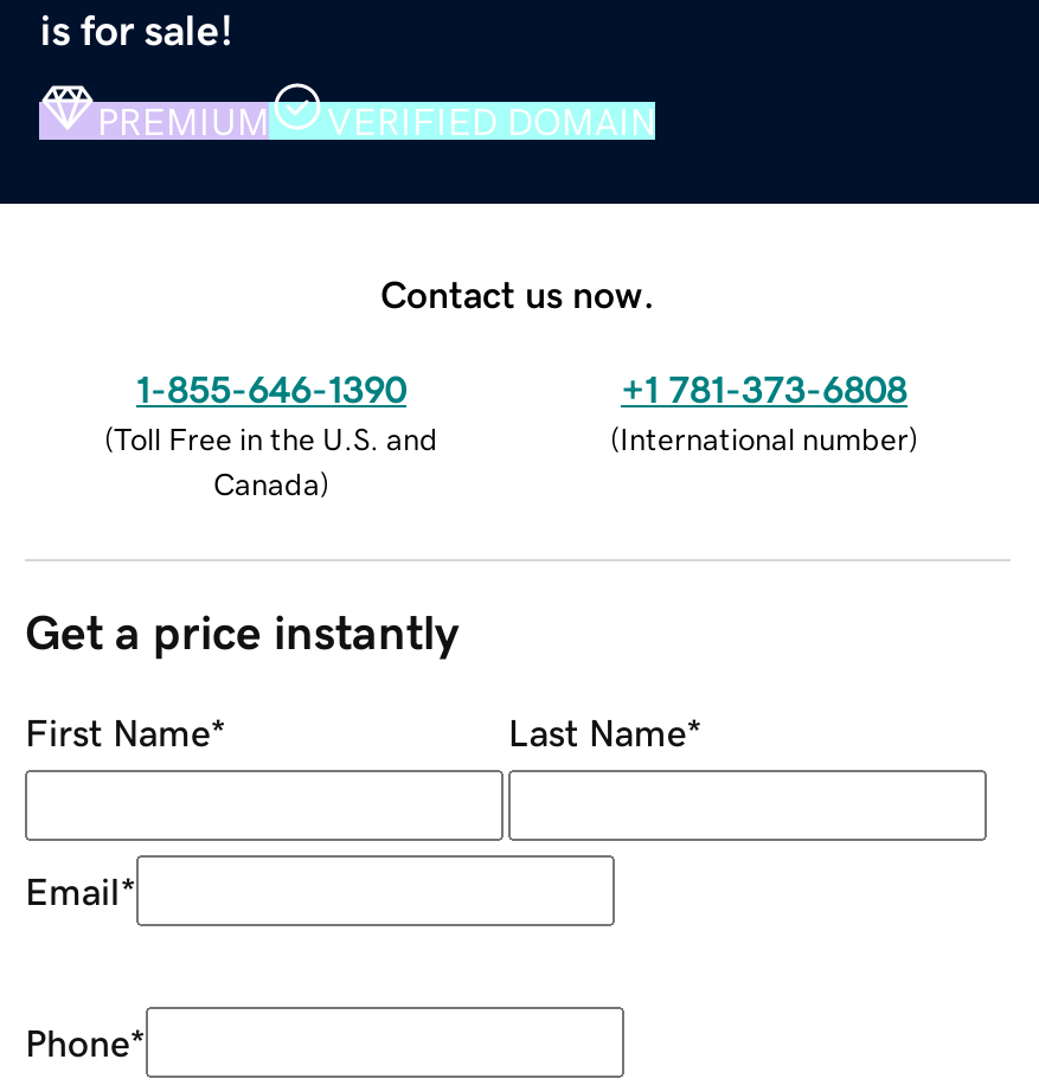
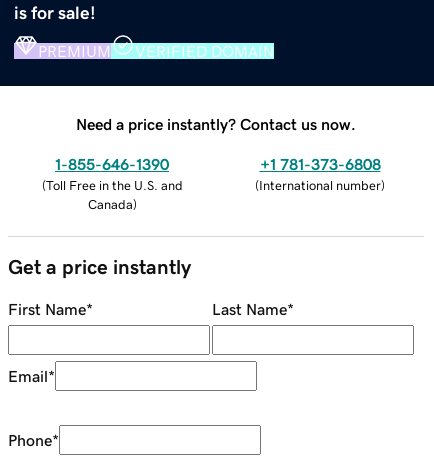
[380,274,655,312] Contact us now. -> [76,116,356,132] Need a price instantly? Contact us now.

